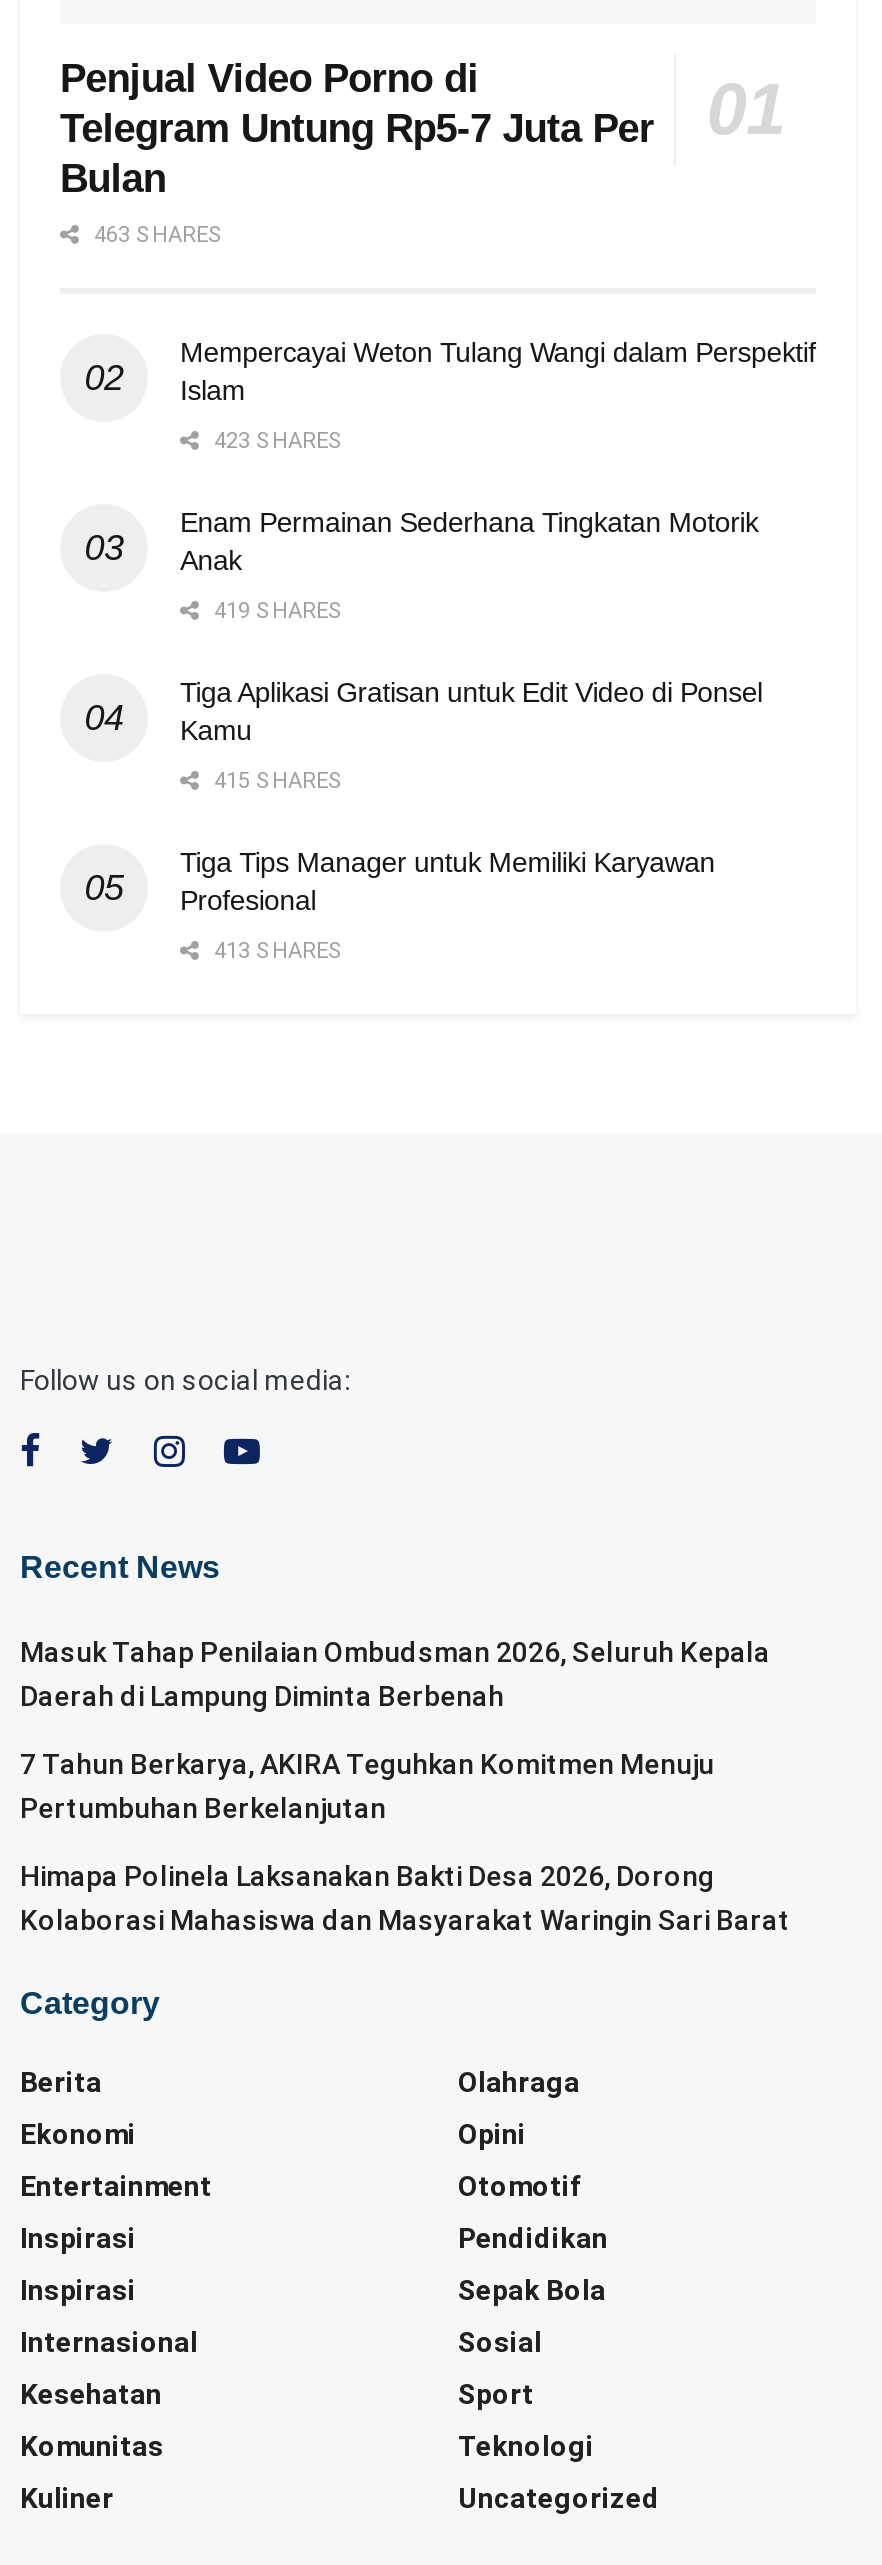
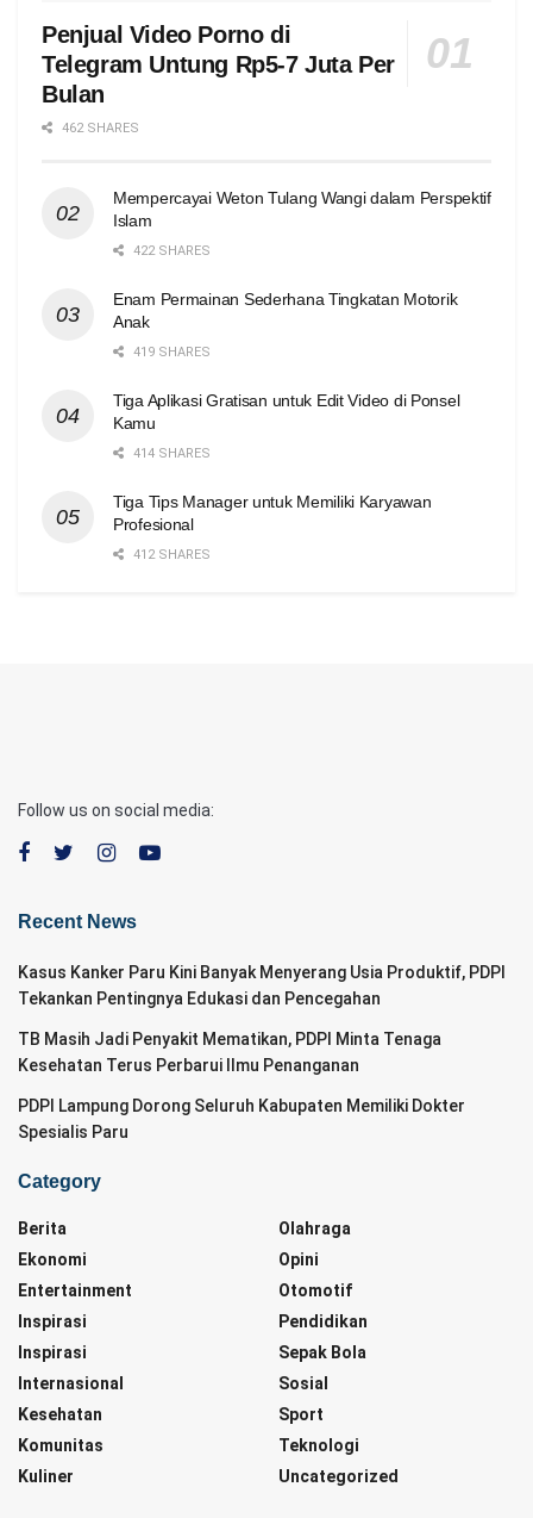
[88,222,224,248] 463 SHARES -> [58,120,139,136] 462 SHARES
[208,428,344,454] 423 SHARES -> [130,243,211,258] 422 SHARES
[208,768,344,794] 415 SHARES -> [130,445,211,461] 414 SHARES
[208,938,344,964] 413 SHARES -> [130,547,211,562] 412 SHARES
[20,1636,770,1712] Masuk Tahap Penilaian Ombudsman 2026, Seluruh Kepala | Daerah di Lampung Diminta Berbenah -> [18,963,506,1008] Kasus Kanker Paru Kini Banyak Menyerang Usia Produktif, PDPI | Tekankan Pentingnya Edukasi dan Pencegahan
[20,1748,714,1824] 7 Tahun Berkarya, AKIRA Teguhkan Komitmen Menuju | Pertumbuhan Berkelanjutan -> [18,1029,441,1075] TB Masih Jadi Penyakit Mematikan, PDPI Minta Tenaga | Kesehatan Terus Perbarui Ilmu Penanganan
[20,1860,790,1936] Himapa Polinela Laksanakan Bakti Desa 2026, Dorong | Kolaborasi Mahasiswa dan Masyarakat Waringin Sari Barat -> [18,1096,465,1141] PDPI Lampung Dorong Seluruh Kabupaten Memiliki Dokter | Spesialis Paru

